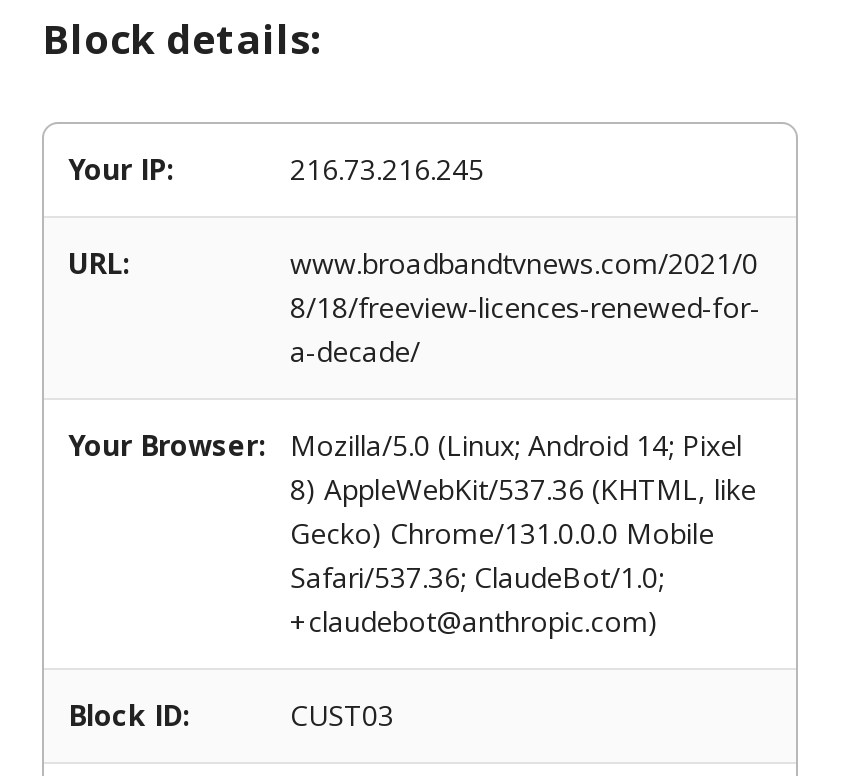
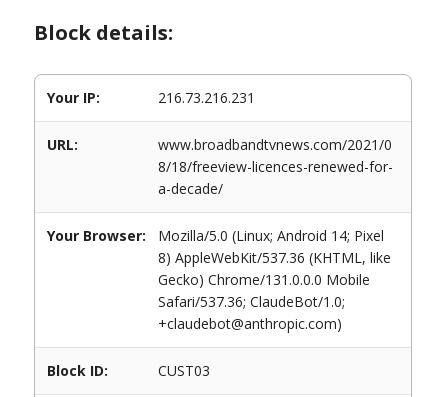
[290,150,484,188] 216.73.216.245 -> [158,88,255,107] 216.73.216.231

